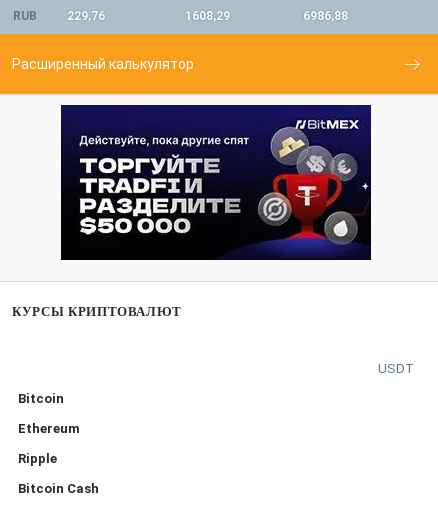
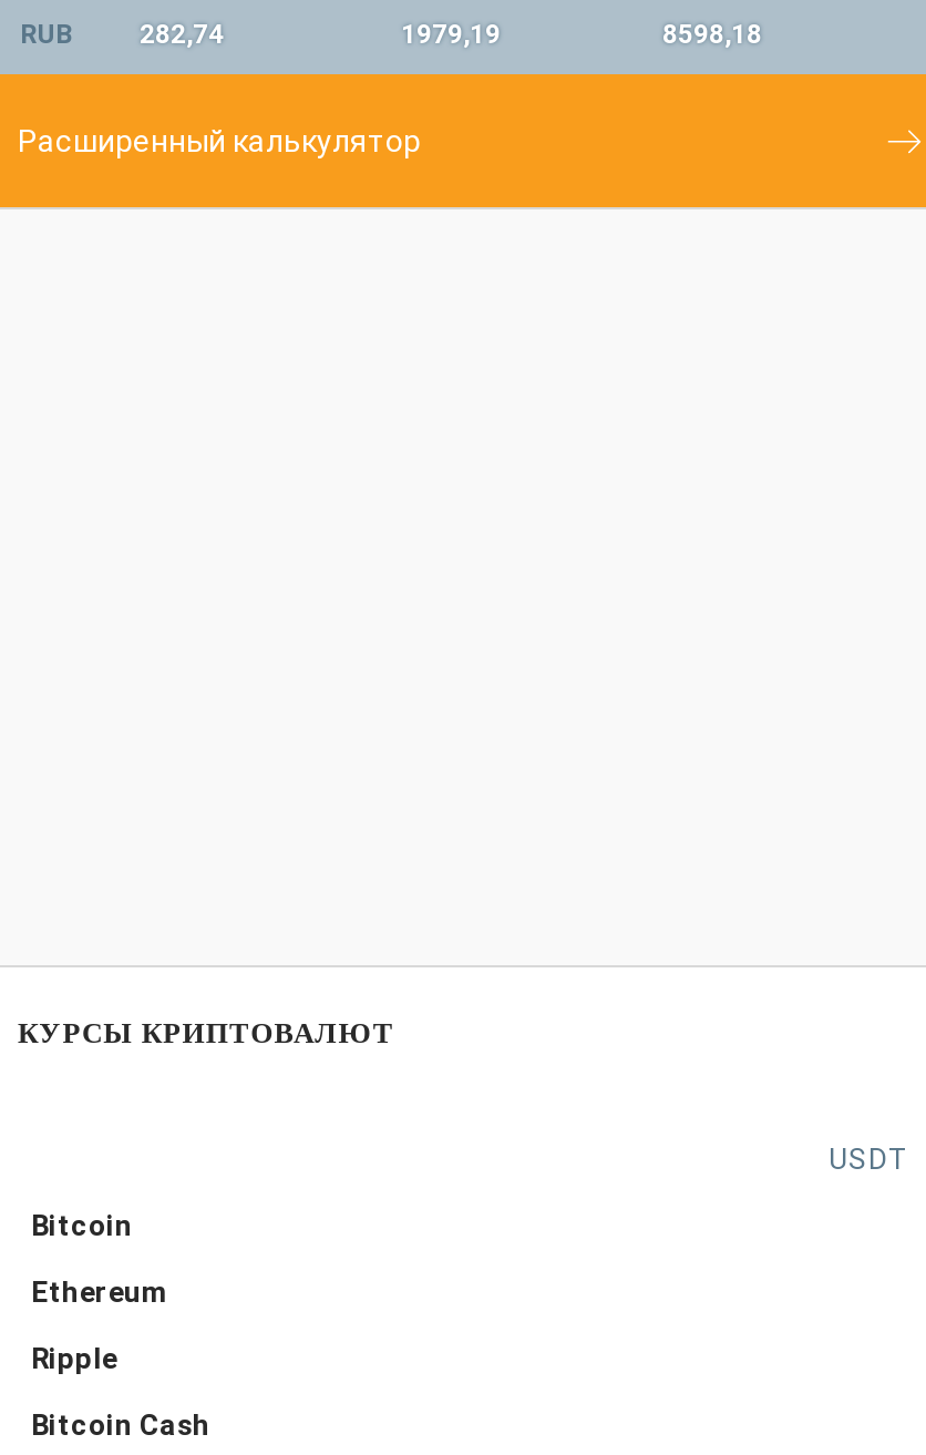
[67,9,105,23] 229,76 -> [140,18,224,49] 282,74
[185,9,230,23] 1608,29 -> [401,18,501,49] 1979,19
[303,9,348,23] 6986,88 -> [662,18,762,49] 8598,18
[60,104,372,261] [image] -> none

